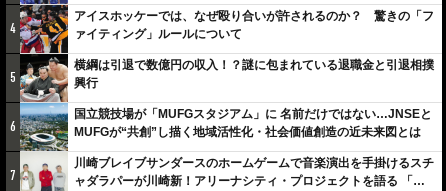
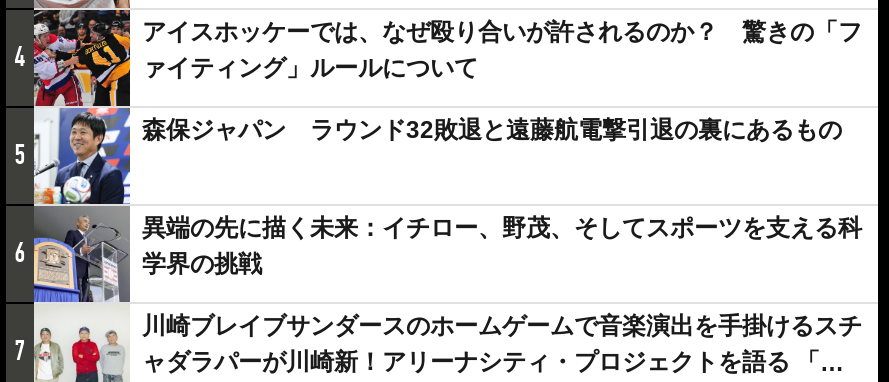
[19,53,434,152] [image] | 横綱は引退で数億円の収入！？謎に包まれている退職金と引退相撲 | 興行 -> [32,106,842,304] [image] | 森保ジャパン ラウンド32敗退と遠藤航電撃引退の裏にあるもの
[74,107,432,139] 国立競技場が「MUFGスタジアム」に 名前だけではない…JNSEと | MUFGが“共創”し描く地域活性化・社会価値創造の近未来図とは -> [142,215,862,279] 異端の先に描く未来：イチロー、野茂、そしてスポーツを支える科 | 学界の挑戦

